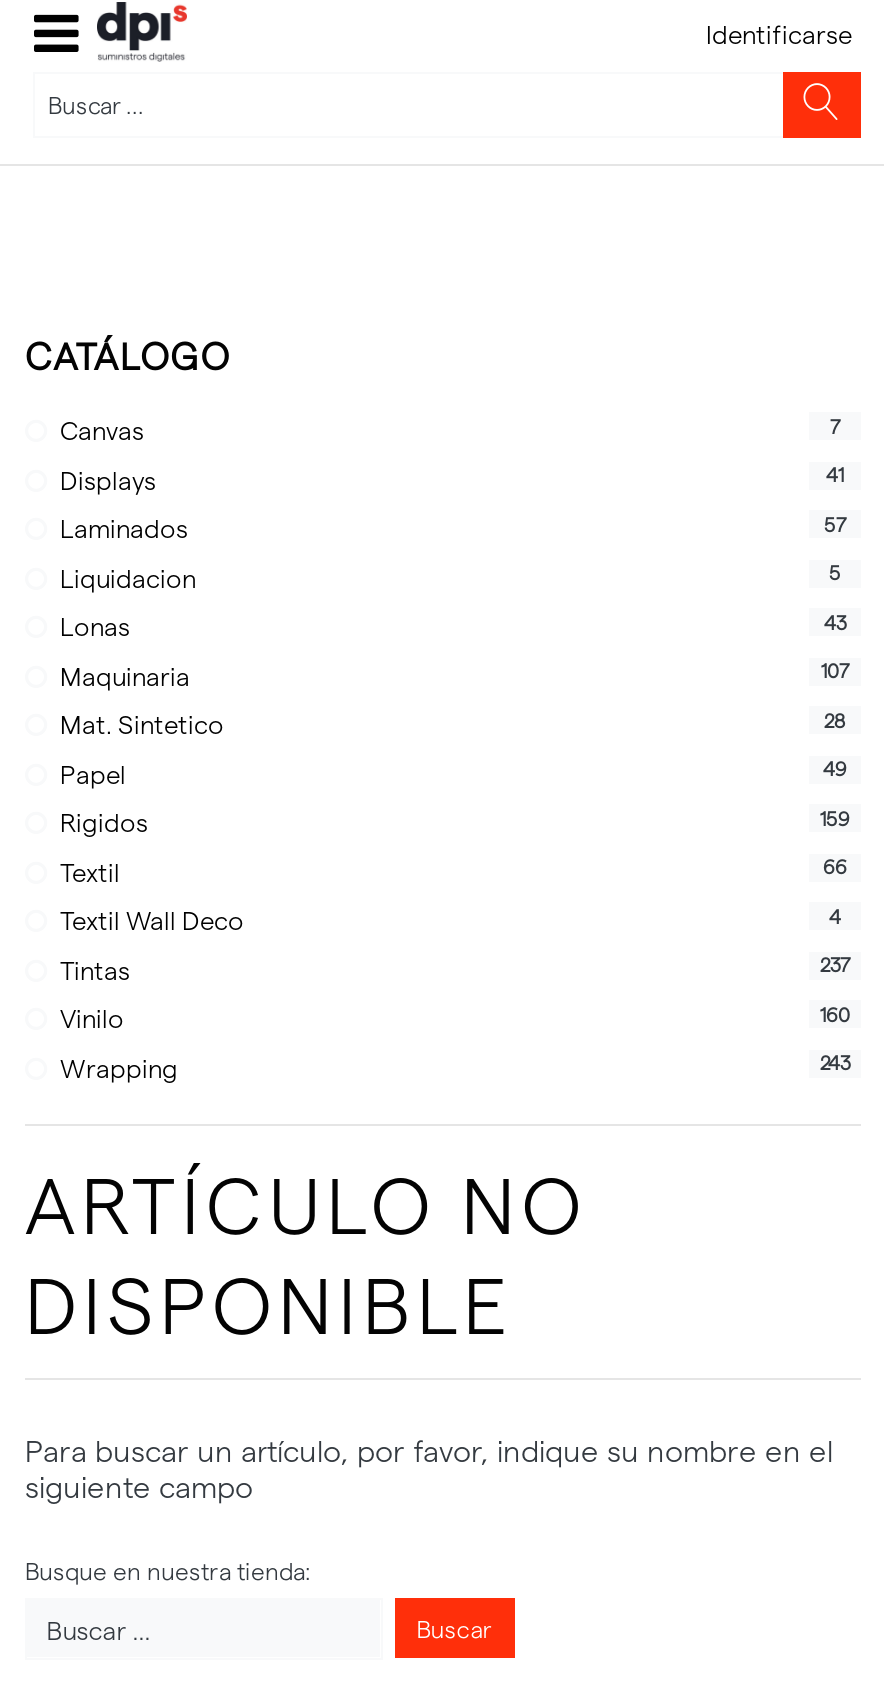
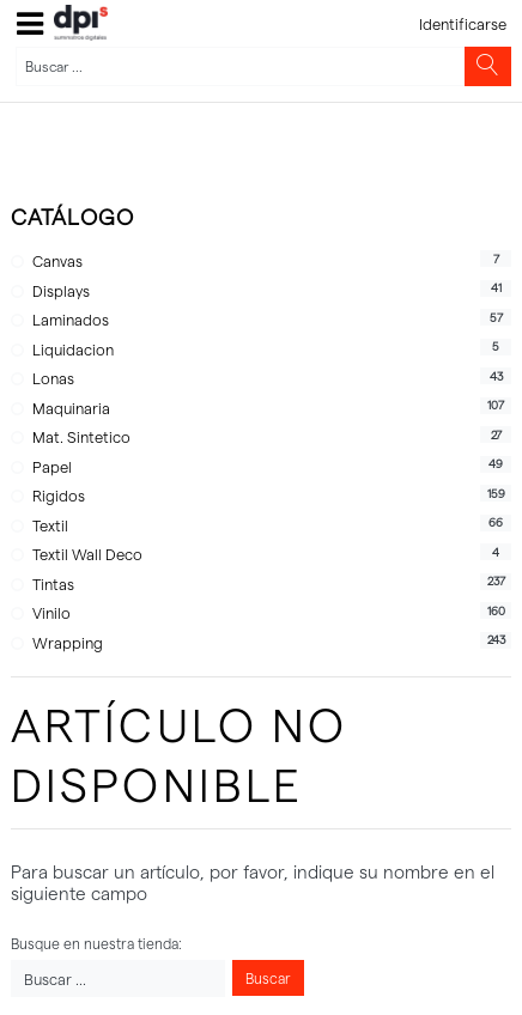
[824,707,846,731] 28 -> [490,427,501,441] 27

